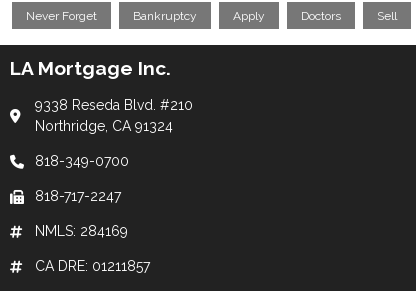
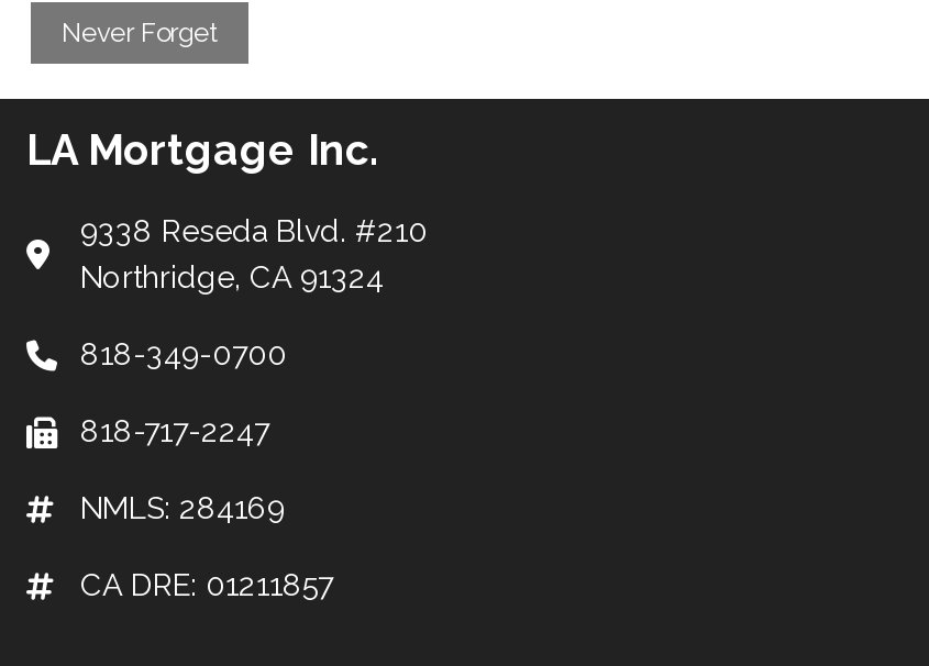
[133,9,397,23] Bankruptcy | Apply | Doctors | Sell -> none

